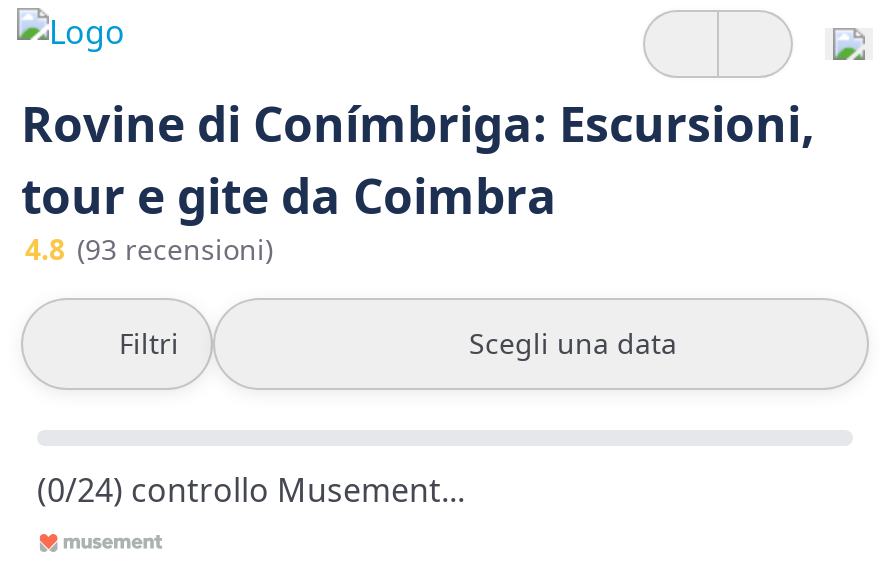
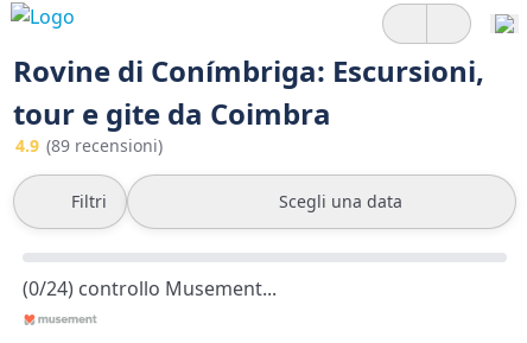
[25,229,273,268] 4.8 (93 recensioni) -> [15,134,163,157] 4.9 (89 recensioni)

